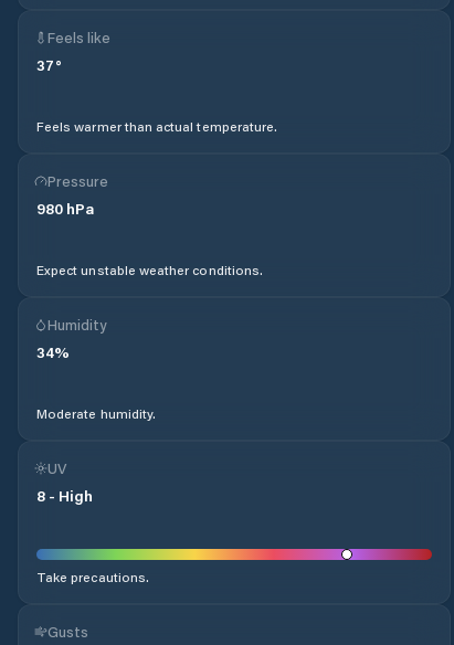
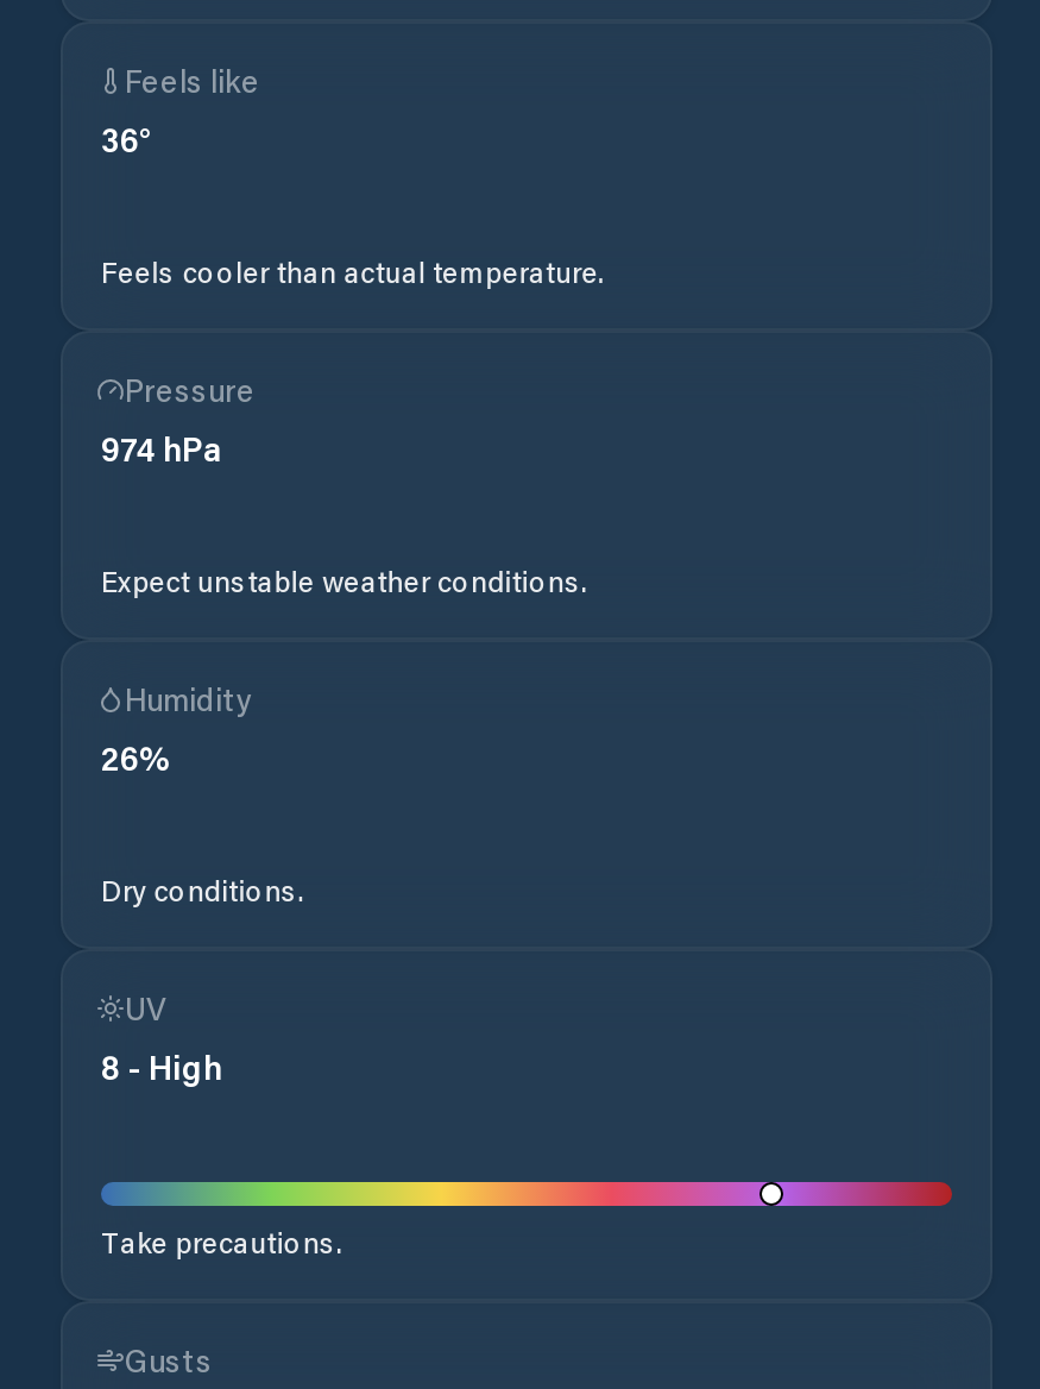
[36,54,62,75] 37° -> [101,117,153,162] 36°
[36,117,277,135] Feels warmer than actual temperature. -> [101,252,605,290] Feels cooler than actual temperature.
[36,198,94,219] 980 hPa -> [101,426,222,471] 974 hPa
[36,341,70,362] 34% -> [101,735,172,780] 26%
[36,404,156,422] Moderate humidity. -> [101,871,305,909] Dry conditions.

